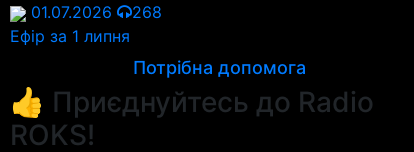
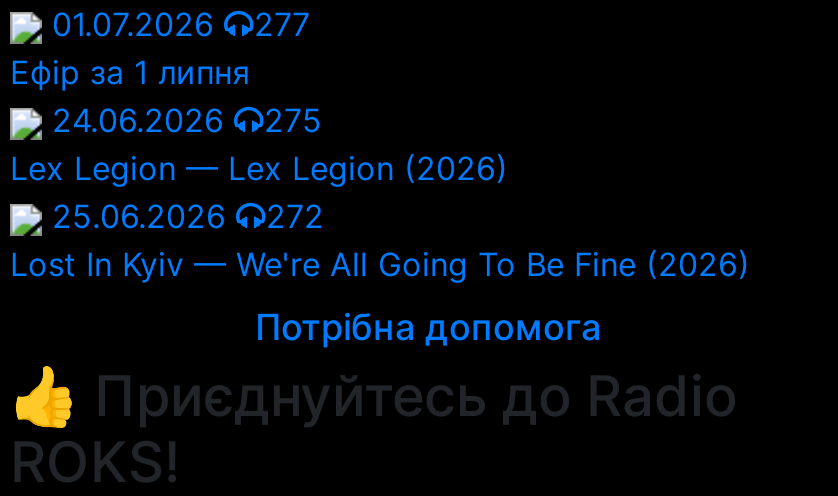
[31,2,162,22] 01.07.2026 268 -> [52,4,310,44] 01.07.2026 277
none -> [10,100,750,284] 24.06.2026 | 275 | Lex Legion — Lex Legion (2026) | 25.06.2026 | 272 | Lost In Kyiv — We're All Going To Be Fine (2026)

